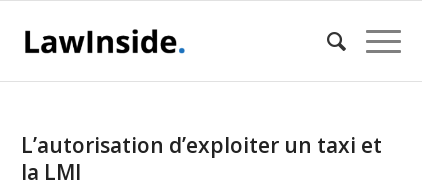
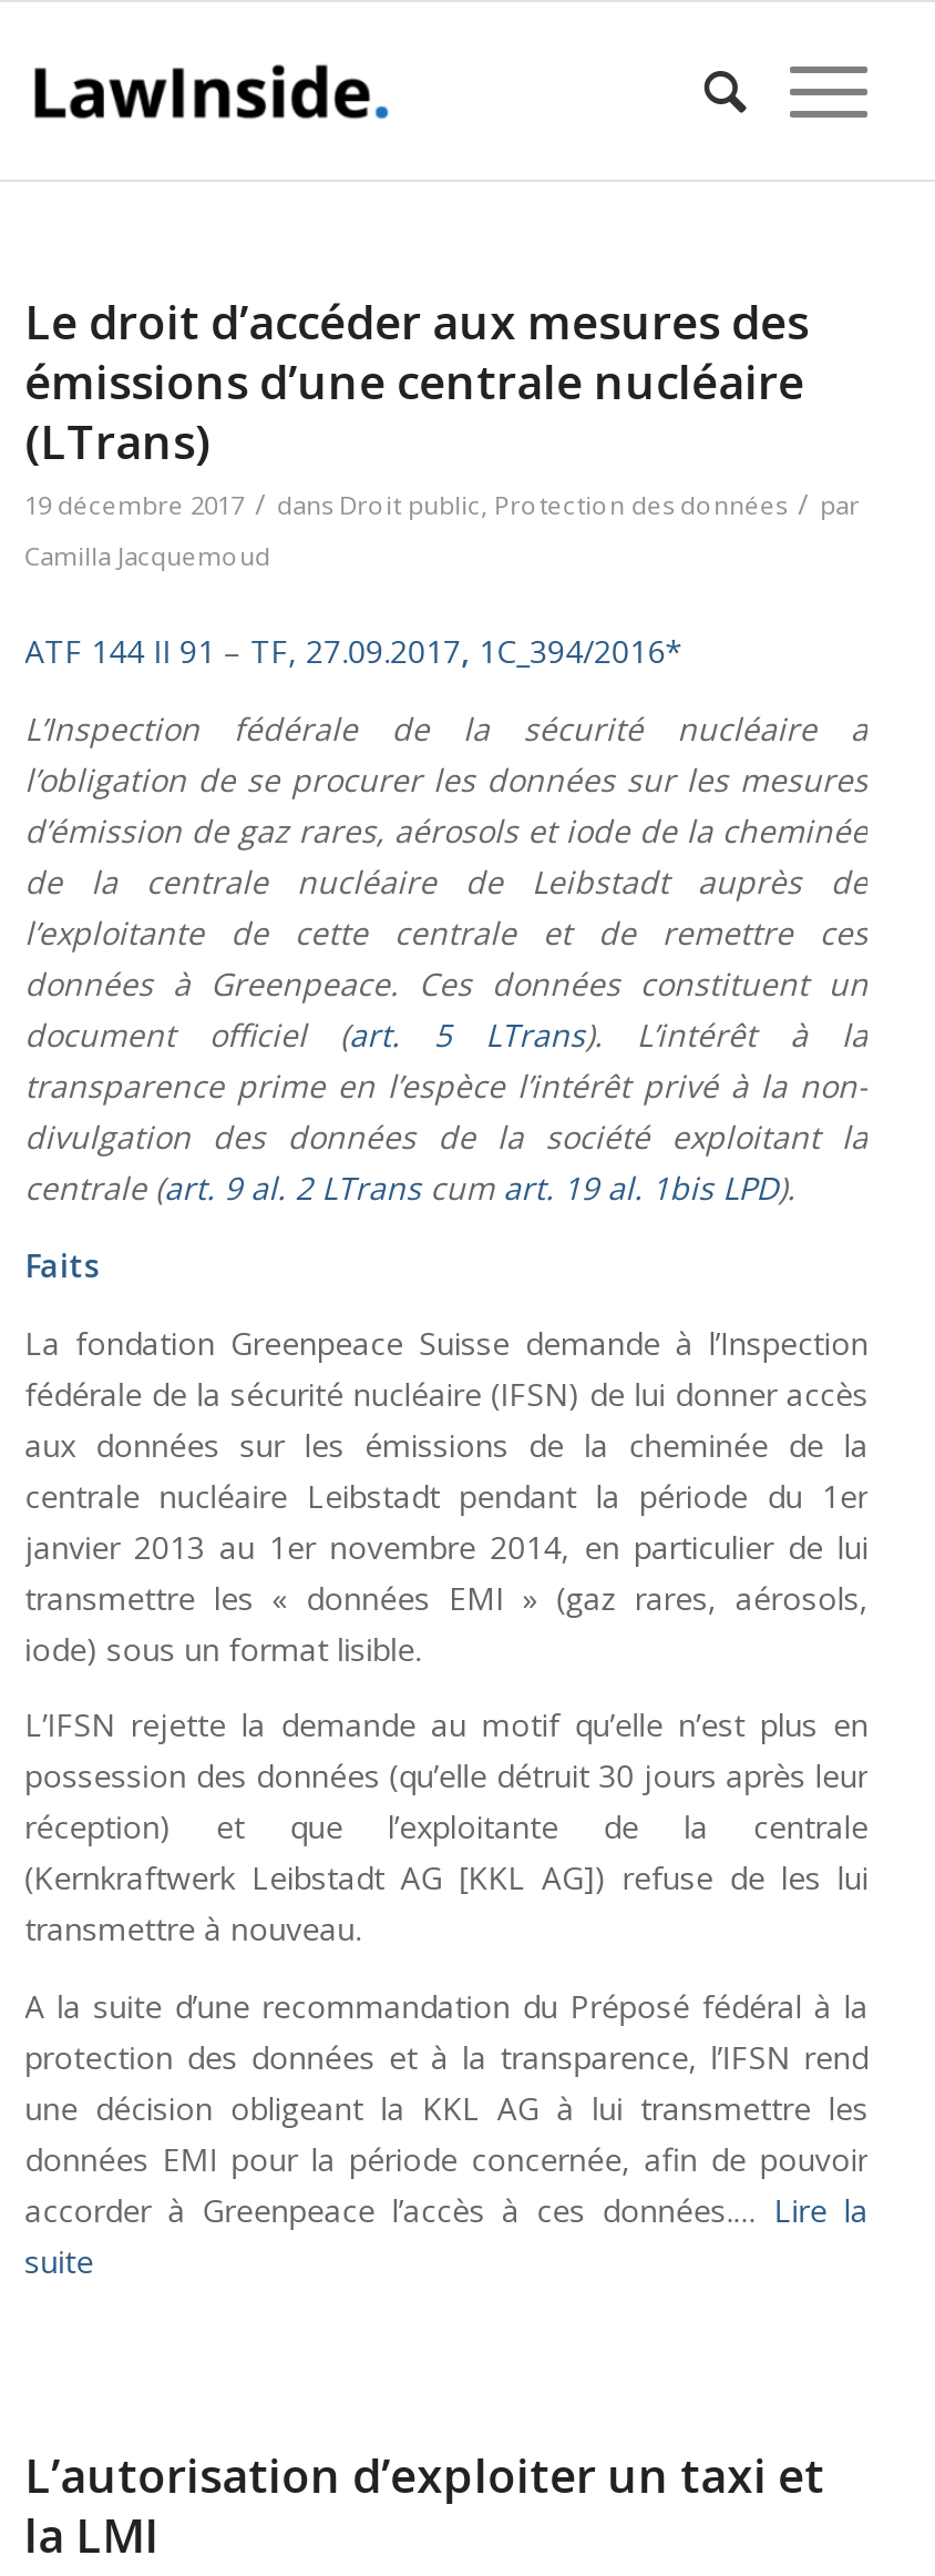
none -> [25,291,868,2283] Le droit d’accéder aux mesures des | émissions d’une centrale nucléaire | (LTrans) | 19 décembre 2017 / dans Droit public, Protection des données / par | Camilla Jacquemoud | ATF 144 II 91 – TF, 27.09.2017, 1C_394/2016* | L’Inspection fédérale de la sécurité nucléaire a | l’obligation de se procurer les données sur les mesures | d’émission de gaz rares, aérosols et iode de la cheminée | de la centrale nucléaire de Leibstadt auprès de | l’exploitante de cette centrale et de remettre ces | données à Greenpeace. Ces données constituent un | document officiel (art. 5 LTrans). L’intérêt à la | transparence prime en l’espèce l’intérêt privé à la non- | divulgation des données de la société exploitant la | centrale (art. 9 al. 2 LTrans cum art. 19 al. 1bis LPD). | Faits | La fondation Greenpeace Suisse demande à l’Inspection | fédérale de la sécurité nucléaire (IFSN) de lui donner accès | aux données sur les émissions de la cheminée de la | centrale nucléaire Leibstadt pendant la période du 1er | janvier 2013 au 1er novembre 2014, en particulier de lui | transmettre les « données EMI » (gaz rares, aérosols, | iode) sous un format lisible. | L’IFSN rejette la demande au motif qu’elle n’est plus en | possession des données (qu’elle détruit 30 jours après leur | réception) et que l’exploitante de la centrale | (Kernkraftwerk Leibstadt AG [KKL AG]) refuse de les lui | transmettre à nouveau. | A la suite d’une recommandation du Préposé fédéral à la | protection des données et à la transparence, l’IFSN rend | une décision obligeant la KKL AG à lui transmettre les | données EMI pour la période concernée, afin de pouvoir | accorder à Greenpeace l’accès à ces données.… Lire la | suite

